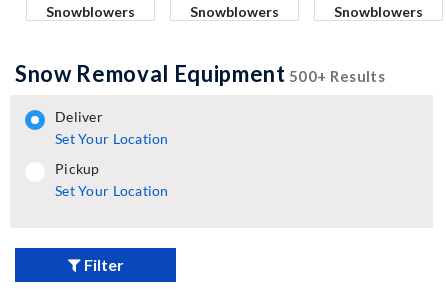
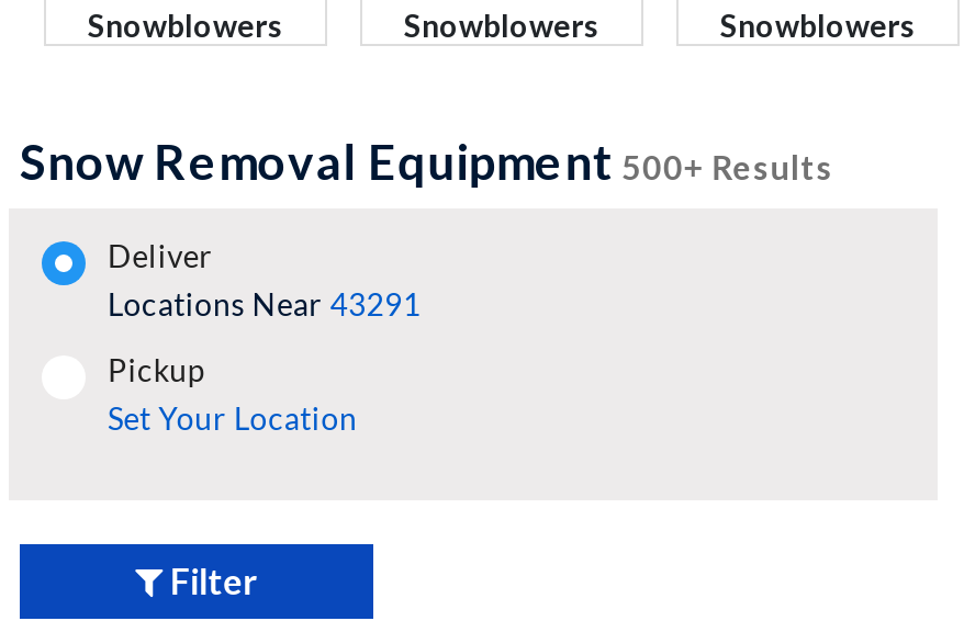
[55,130,169,147] Set Your Location -> [108,285,421,323] Locations Near 43291

